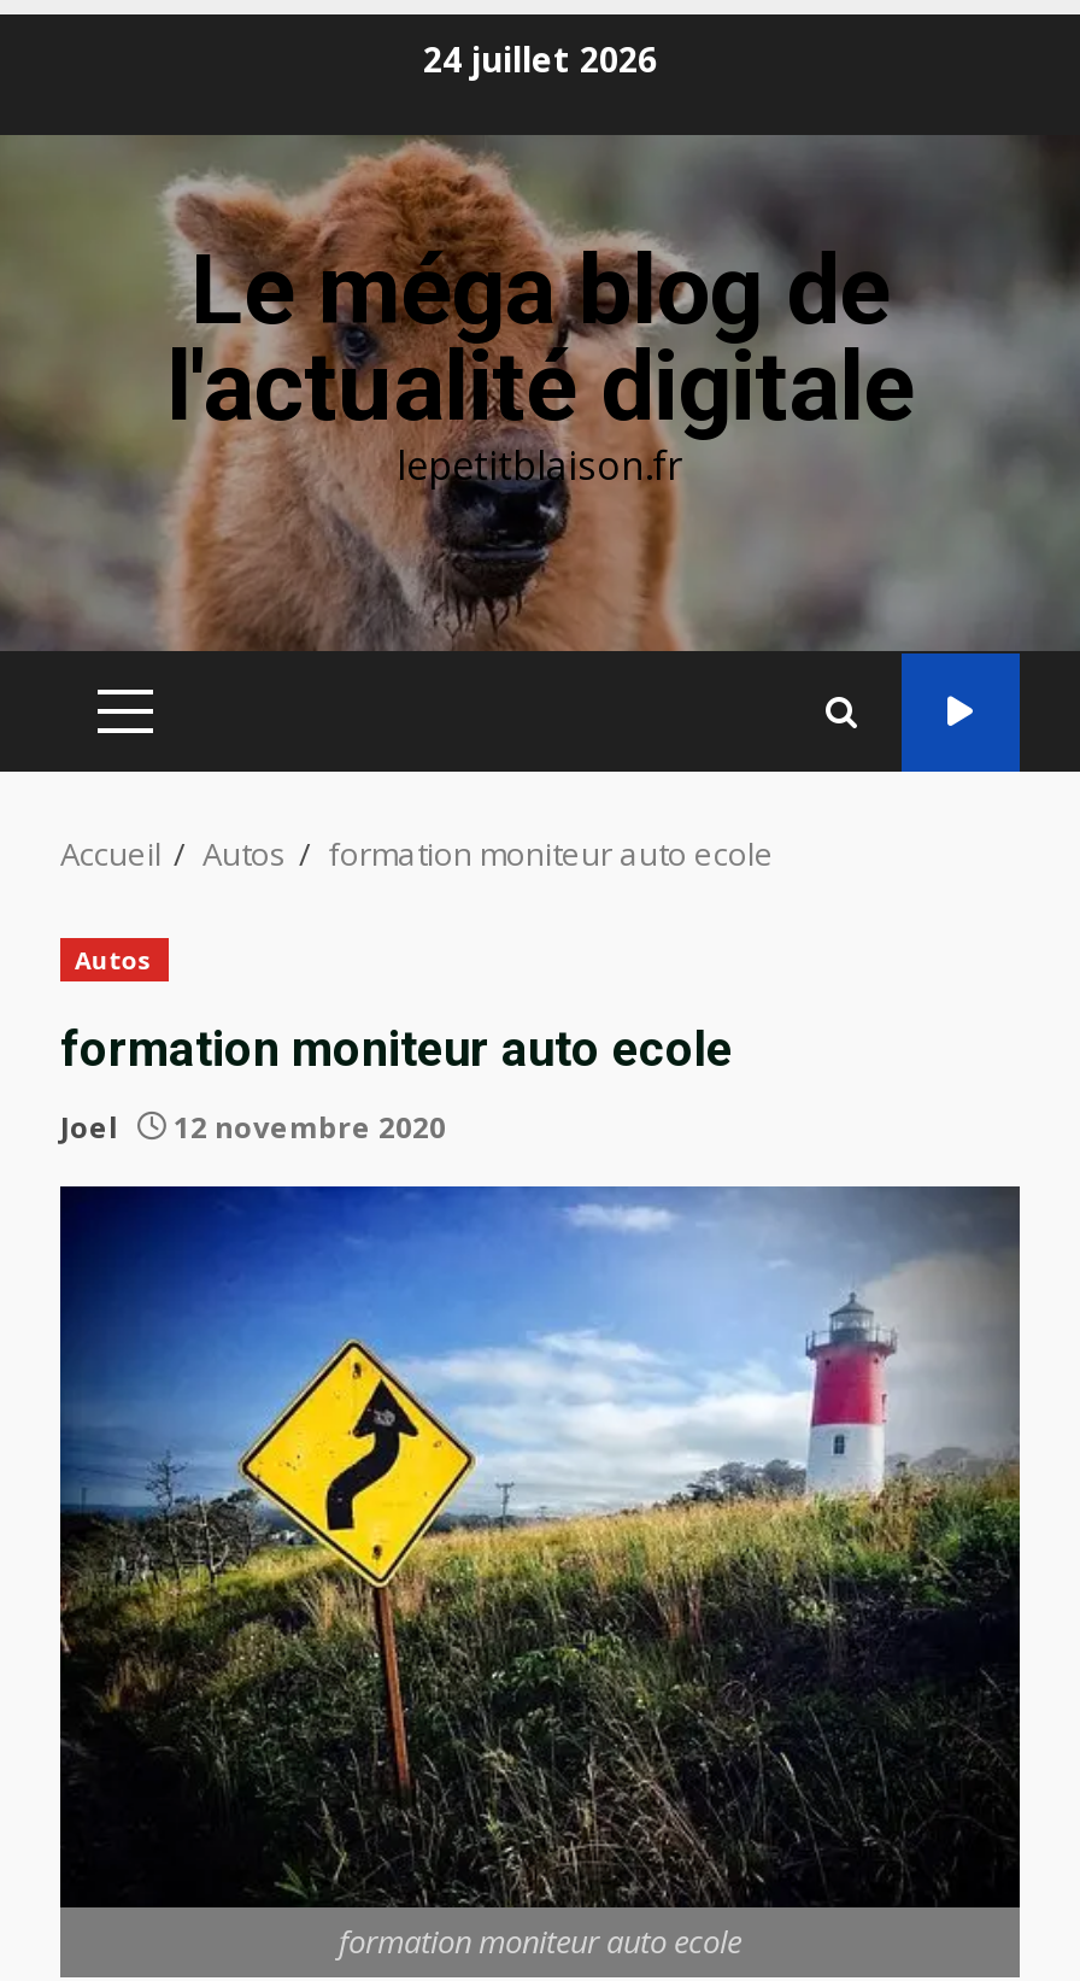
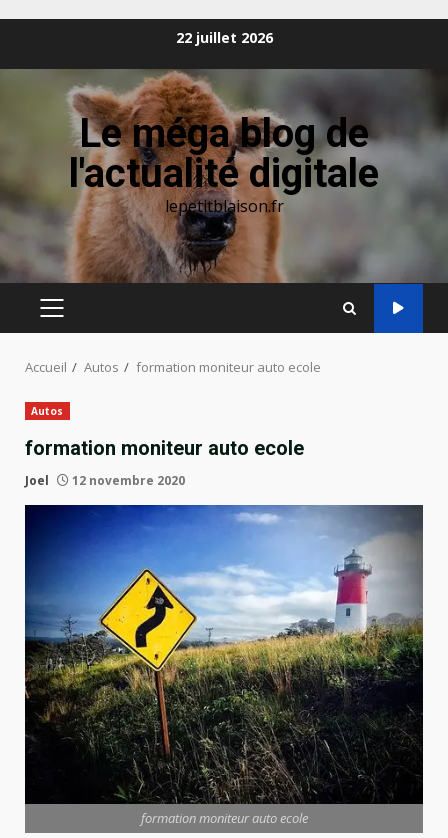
[423,35,657,81] 24 juillet 2026 -> [175,27,272,46] 22 juillet 2026

